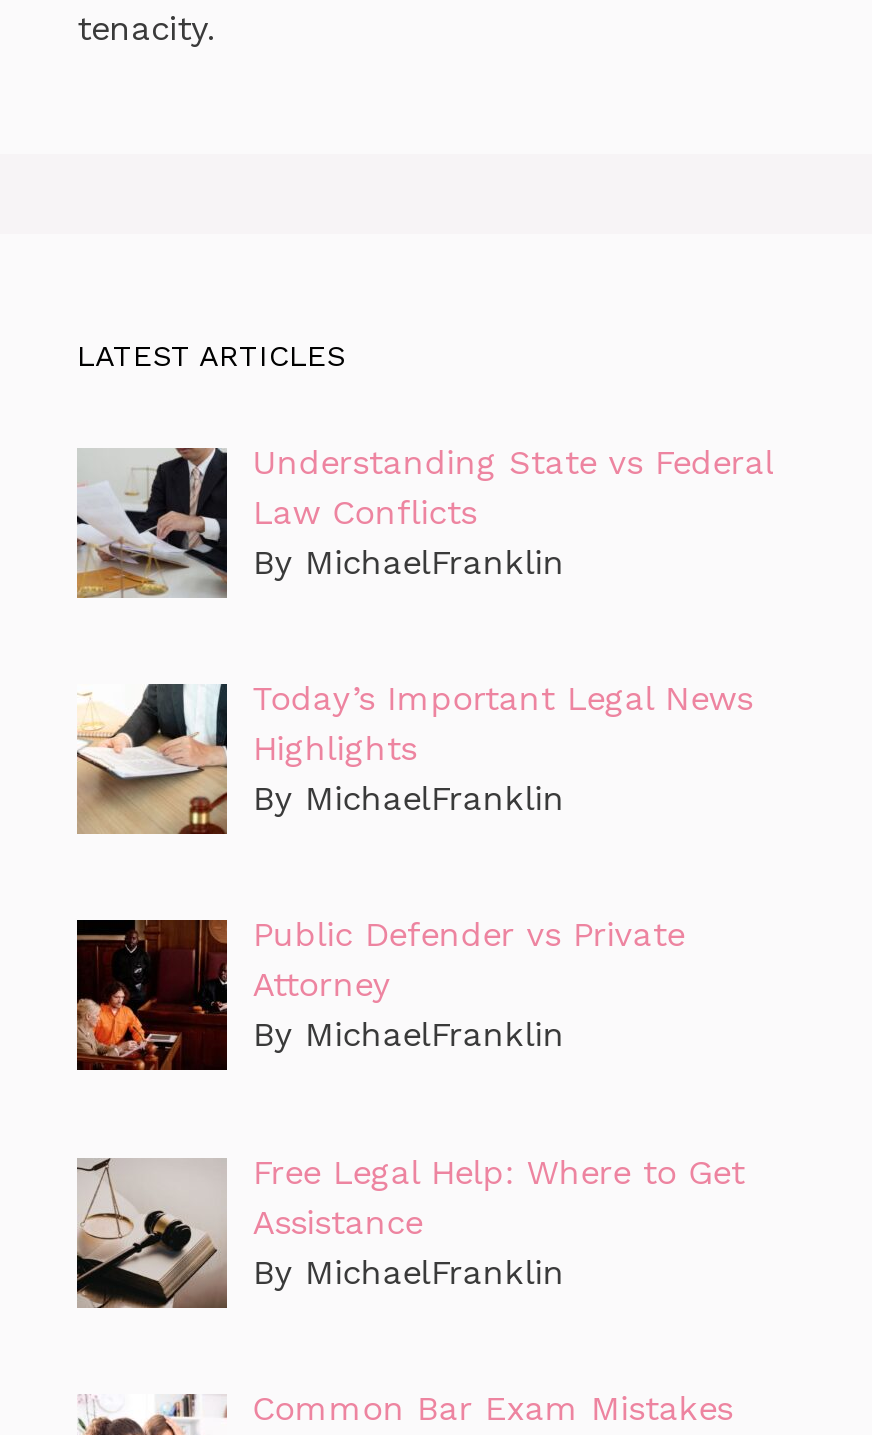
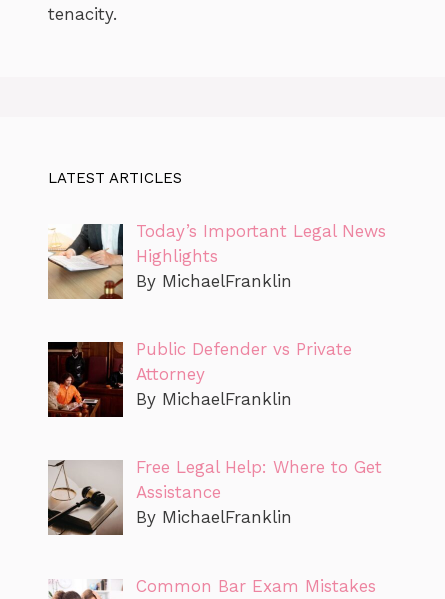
[77,441,773,596] [image] | Understanding State vs Federal | Law Conflicts | By MichaelFranklin -> none

